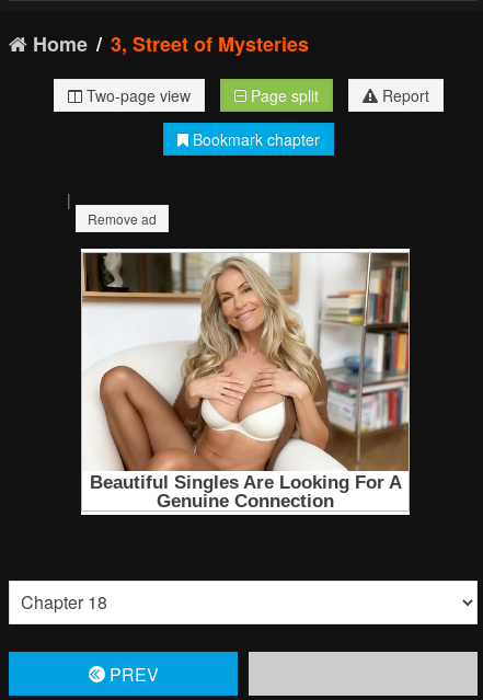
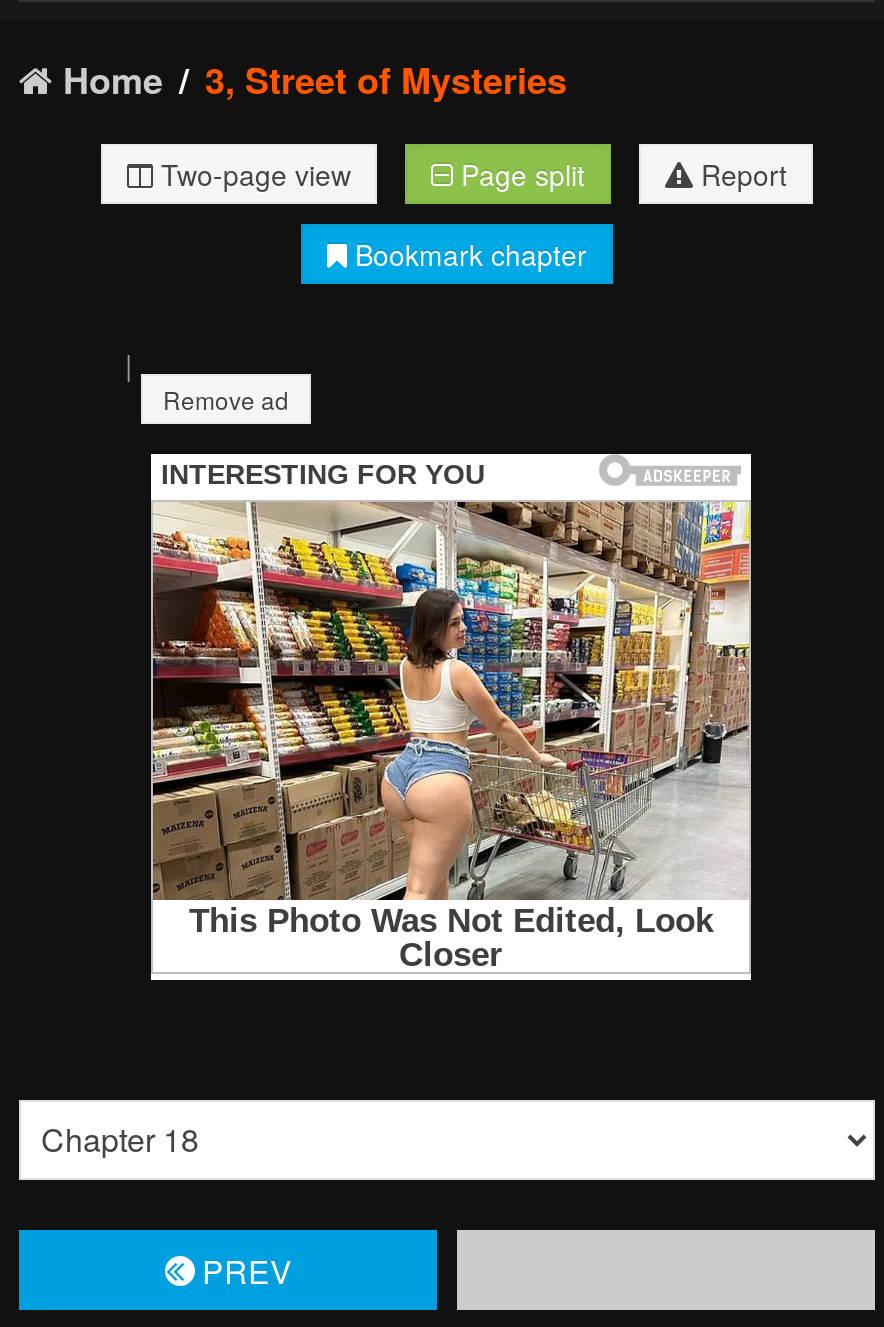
[81,252,410,508] [image] -> [151,454,751,968] [image]

